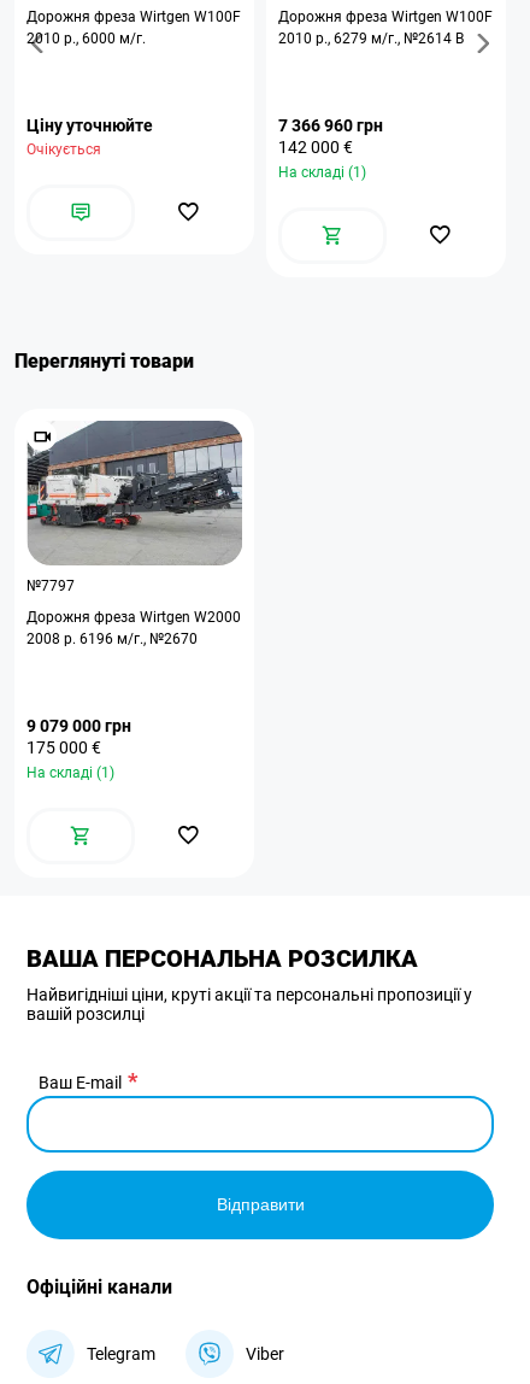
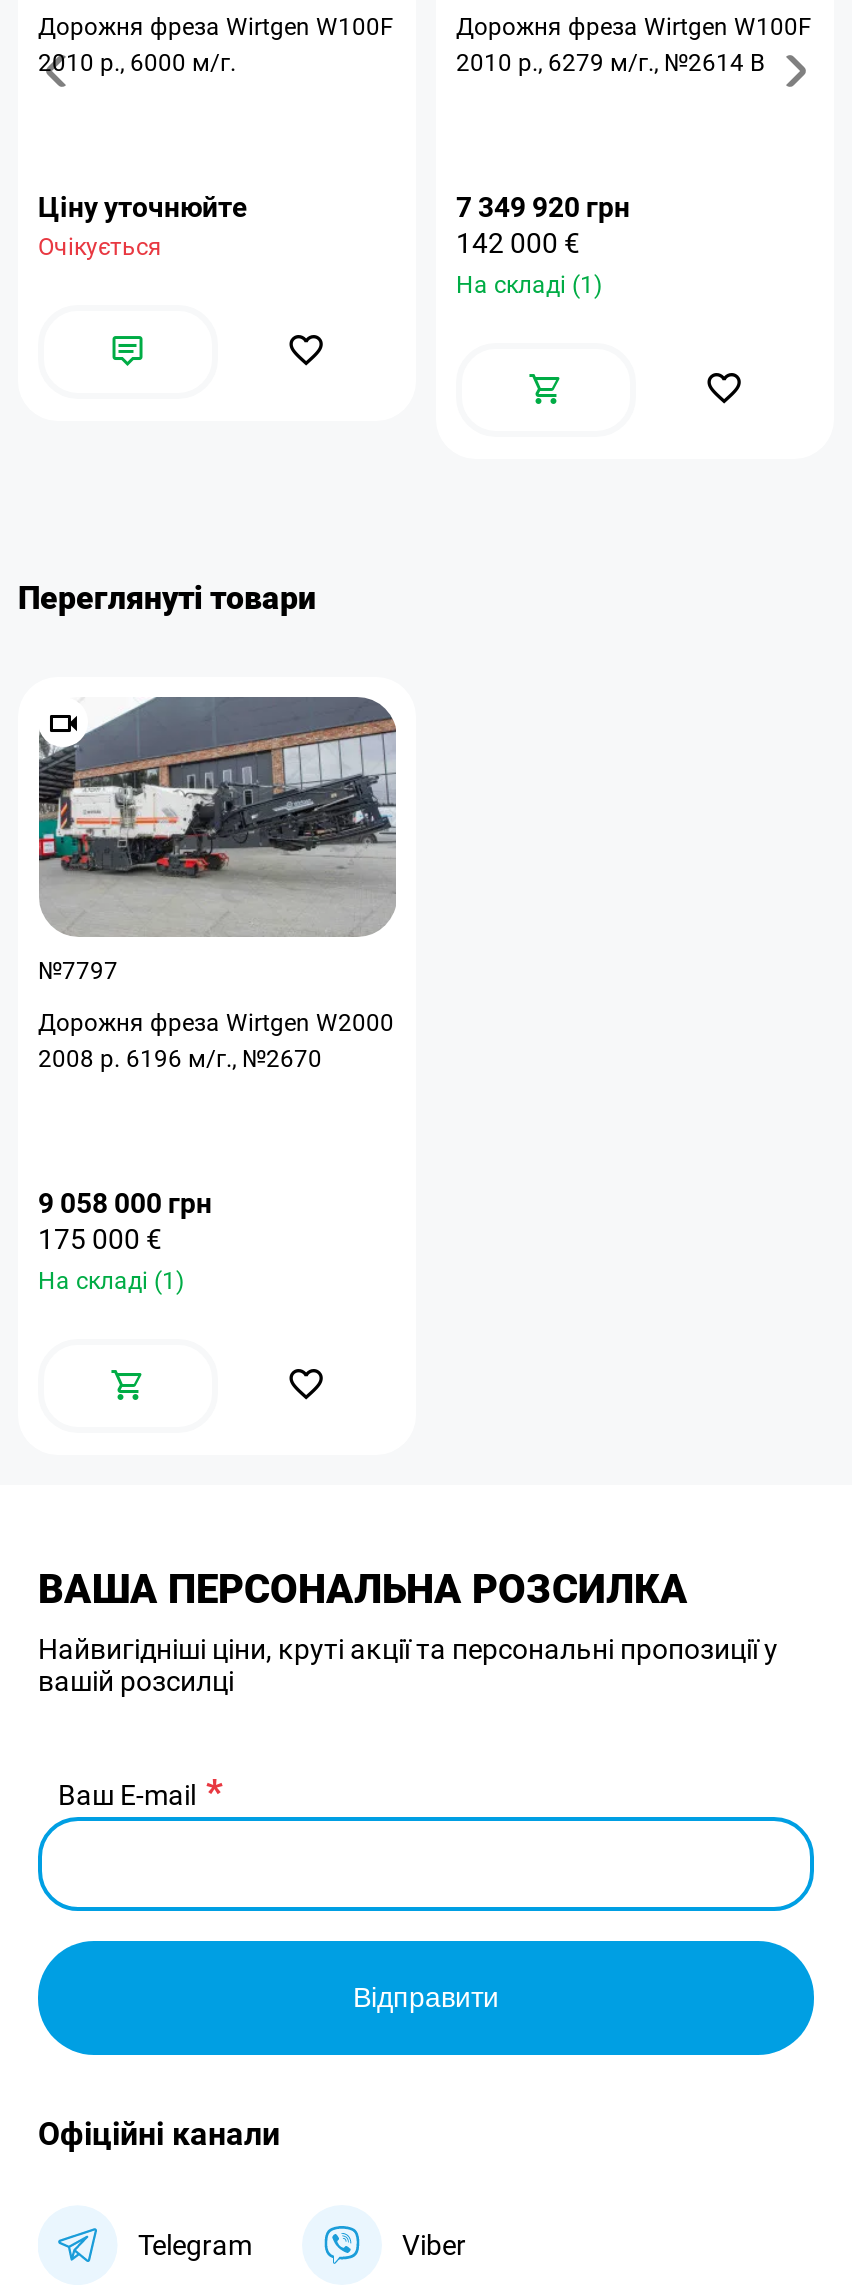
[278,116,383,135] 7 366 960 грн -> [456,191,630,223] 7 349 920 грн
[26,716,131,735] 9 079 000 грн -> [38,1187,212,1219] 9 058 000 грн

